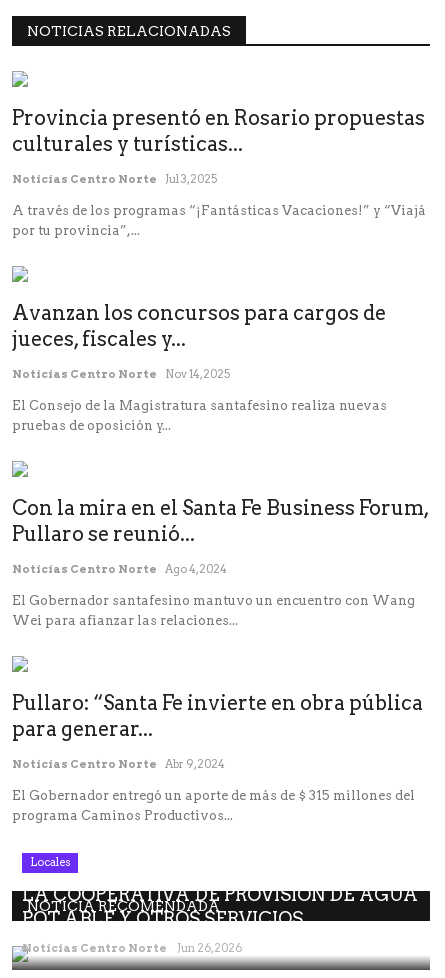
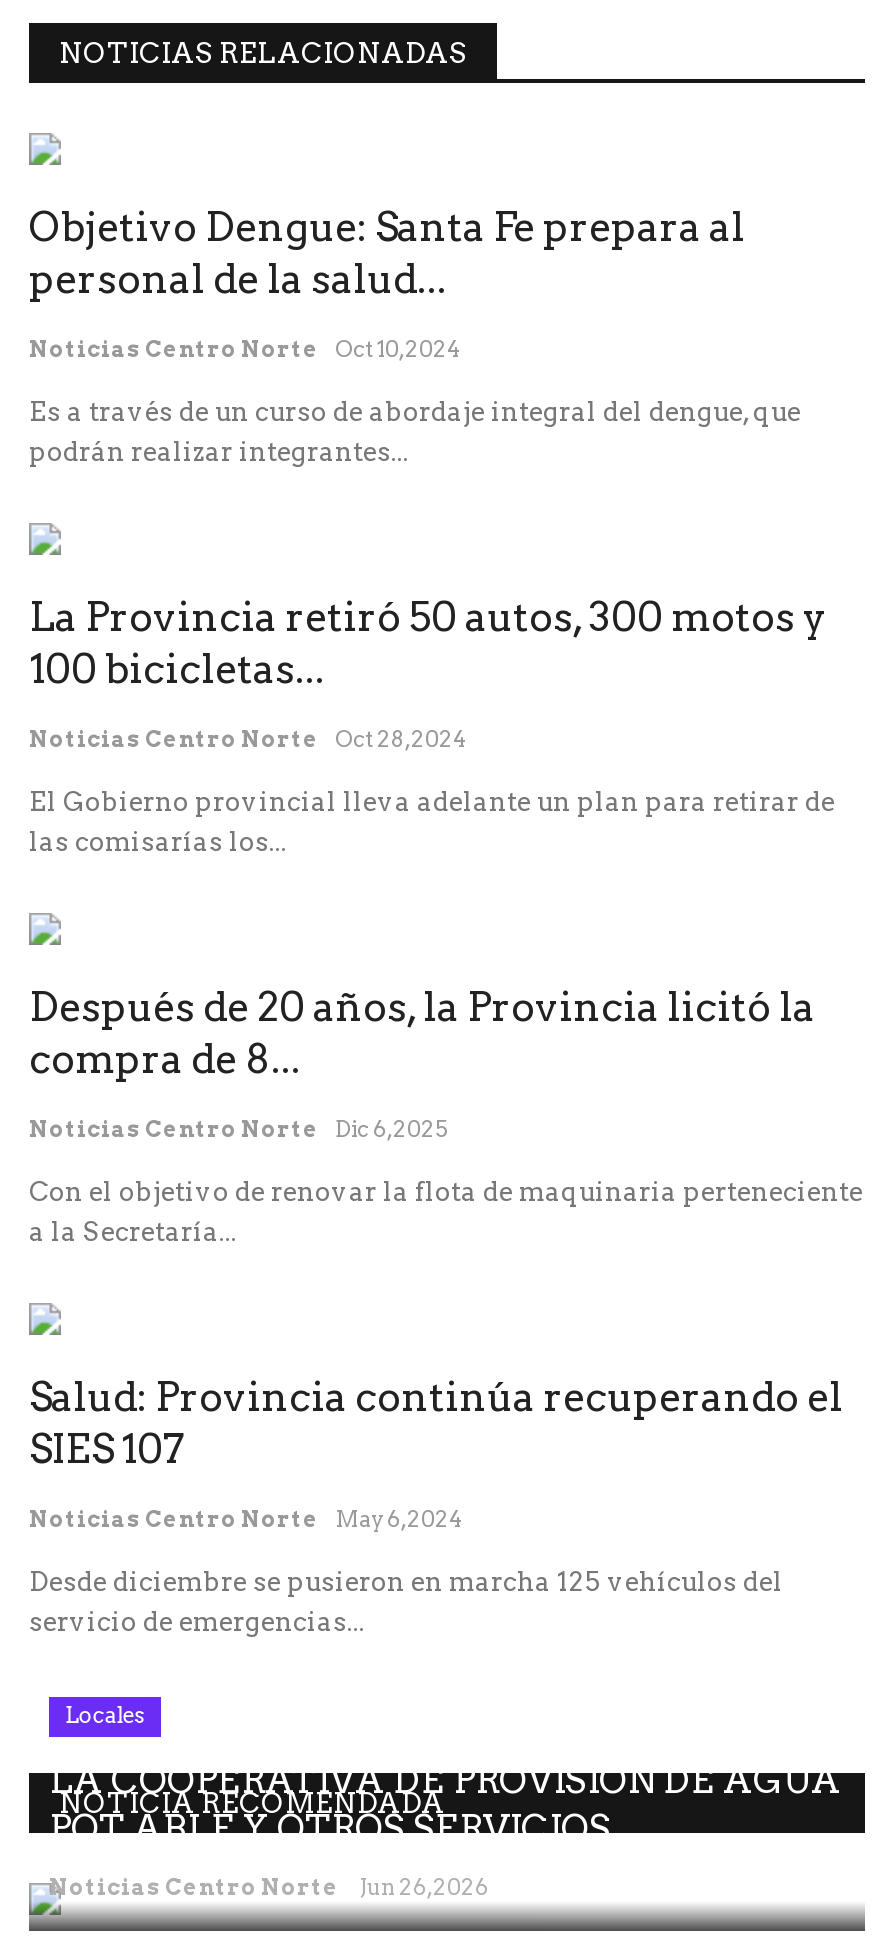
[12,105,425,155] Provincia presentó en Rosario propuestas | culturales y turísticas... -> [29,202,745,302] Objetivo Dengue: Santa Fe prepara al | personal de la salud...
[12,171,217,185] Noticias Centro Norte Jul 3, 2025 -> [29,334,461,362] Noticias Centro Norte Oct 10, 2024
[12,202,426,237] A través de los programas “¡Fantásticas Vacaciones!” y “Viajá | por tu provincia”,... -> [29,396,801,466] Es a través de un curso de abordaje integral del dengue, que | podrán realizar integrantes...
[12,300,386,350] Avanzan los concursos para cargos de | jueces, fiscales y... -> [29,592,827,692] La Provincia retiró 50 autos, 300 motos y | 100 bicicletas...
[12,366,230,380] Noticias Centro Norte Nov 14, 2025 -> [29,724,467,752] Noticias Centro Norte Oct 28, 2024
[12,397,387,432] El Consejo de la Magistratura santafesino realiza nuevas | pruebas de oposición y... -> [29,786,835,856] El Gobierno provincial lleva adelante un plan para retirar de | las comisarías los...
[12,495,429,545] Con la mira en el Santa Fe Business Forum, | Pullaro se reunió... -> [29,982,815,1082] Después de 20 años, la Provincia licitó la | compra de 8...
[12,561,227,575] Noticias Centro Norte Ago 4, 2024 -> [29,1114,447,1142] Noticias Centro Norte Dic 6, 2025
[12,592,415,627] El Gobernador santafesino mantuvo un encuentro con Wang | Wei para afianzar las relaciones... -> [29,1176,863,1246] Con el objetivo de renovar la flota de maquinaria perteneciente | a la Secretaría...
[12,690,423,740] Pullaro: “Santa Fe invierte en obra pública | para generar... -> [29,1372,843,1472] Salud: Provincia continúa recuperando el | SIES 107
[12,756,225,770] Noticias Centro Norte Abr 9, 2024 -> [29,1504,463,1532] Noticias Centro Norte May 6, 2024
[12,787,415,822] El Gobernador entregó un aporte de más de $ 315 millones del | programa Caminos Productivos... -> [29,1566,783,1636] Desde diciembre se pusieron en marcha 125 vehículos del | servicio de emergencias...

